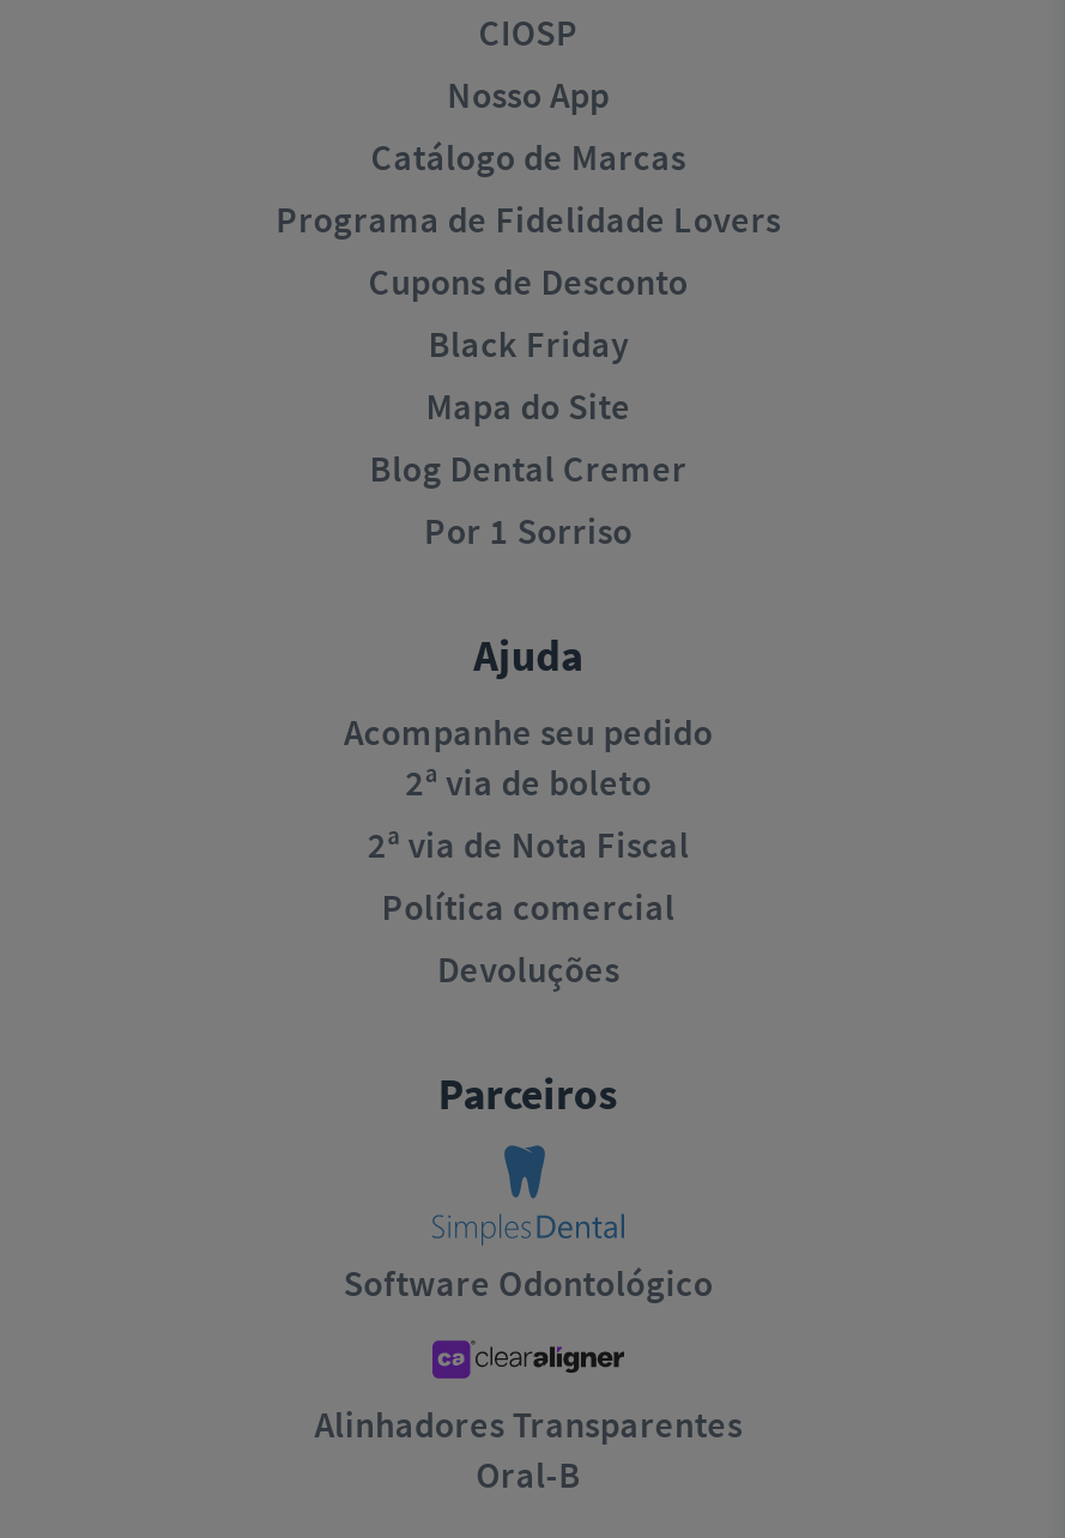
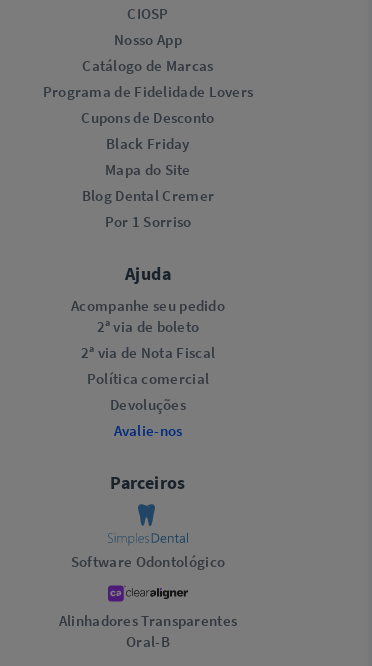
none -> [113,421,182,440] Avalie-nos

